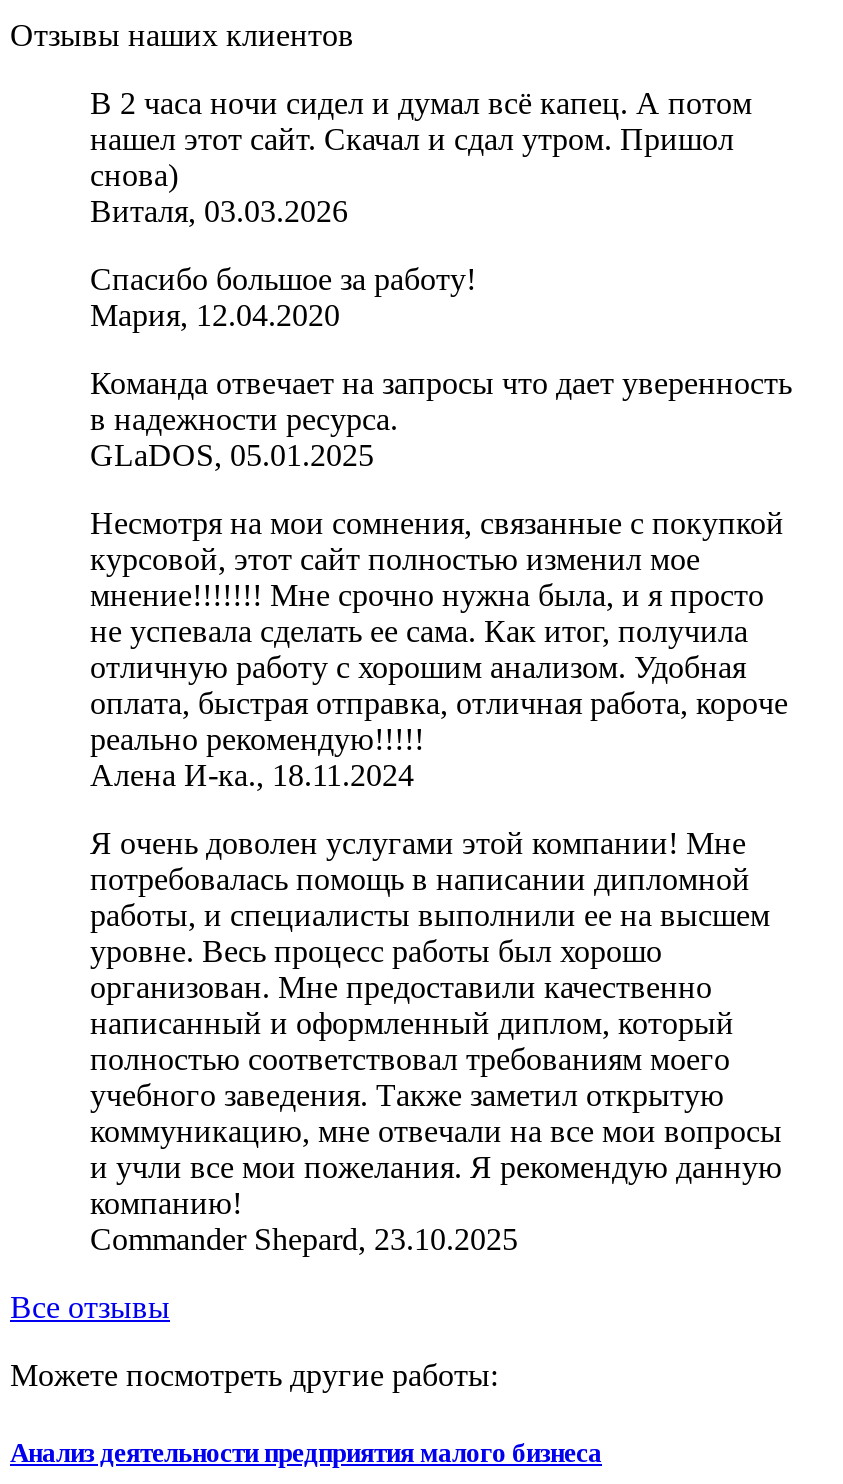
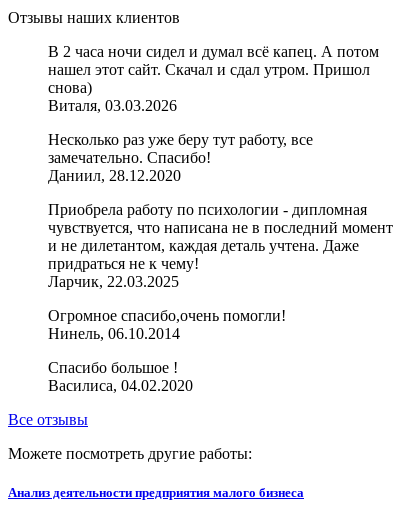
[90,263,476,333] Спасибо большое за работу! | Мария, 12.04.2020 -> [48,131,313,184] Несколько раз уже беру тут работу, все | замечательно. Спасибо! | Даниил, 28.12.2020
[90,367,792,473] Команда отвечает на запросы что дает уверенность | в надежности ресурса. | GLaDOS, 05.01.2025 -> [48,201,393,290] Приобрела работу по психологии - дипломная | чувствуется, что написана не в последний момент | и не дилетантом, каждая деталь учтена. Даже | придраться не к чему! | Ларчик, 22.03.2025
[90,507,788,793] Несмотря на мои сомнения, связанные с покупкой | курсовой, этот сайт полностью изменил мое | мнение!!!!!!! Мне срочно нужна была, и я просто | не успевала сделать ее сама. Как итог, получила | отличную работу с хорошим анализом. Удобная | оплата, быстрая отправка, отличная работа, короче | реально рекомендую!!!!! | Алена И-ка., 18.11.2024 -> [48,307,286,342] Огромное спасибо,очень помогли! | Нинель, 06.10.2014
[90,827,782,1257] Я очень доволен услугами этой компании! Мне | потребовалась помощь в написании дипломной | работы, и специалисты выполнили ее на высшем | уровне. Весь процесс работы был хорошо | организован. Мне предоставили качественно | написанный и оформленный диплом, который | полностью соответствовал требованиям моего | учебного заведения. Также заметил открытую | коммуникацию, мне отвечали на все мои вопросы | и учли все мои пожелания. Я рекомендую данную | компанию! | Commander Shepard, 23.10.2025 -> [48,359,193,394] Спасибо большое ! | Василиса, 04.02.2020

